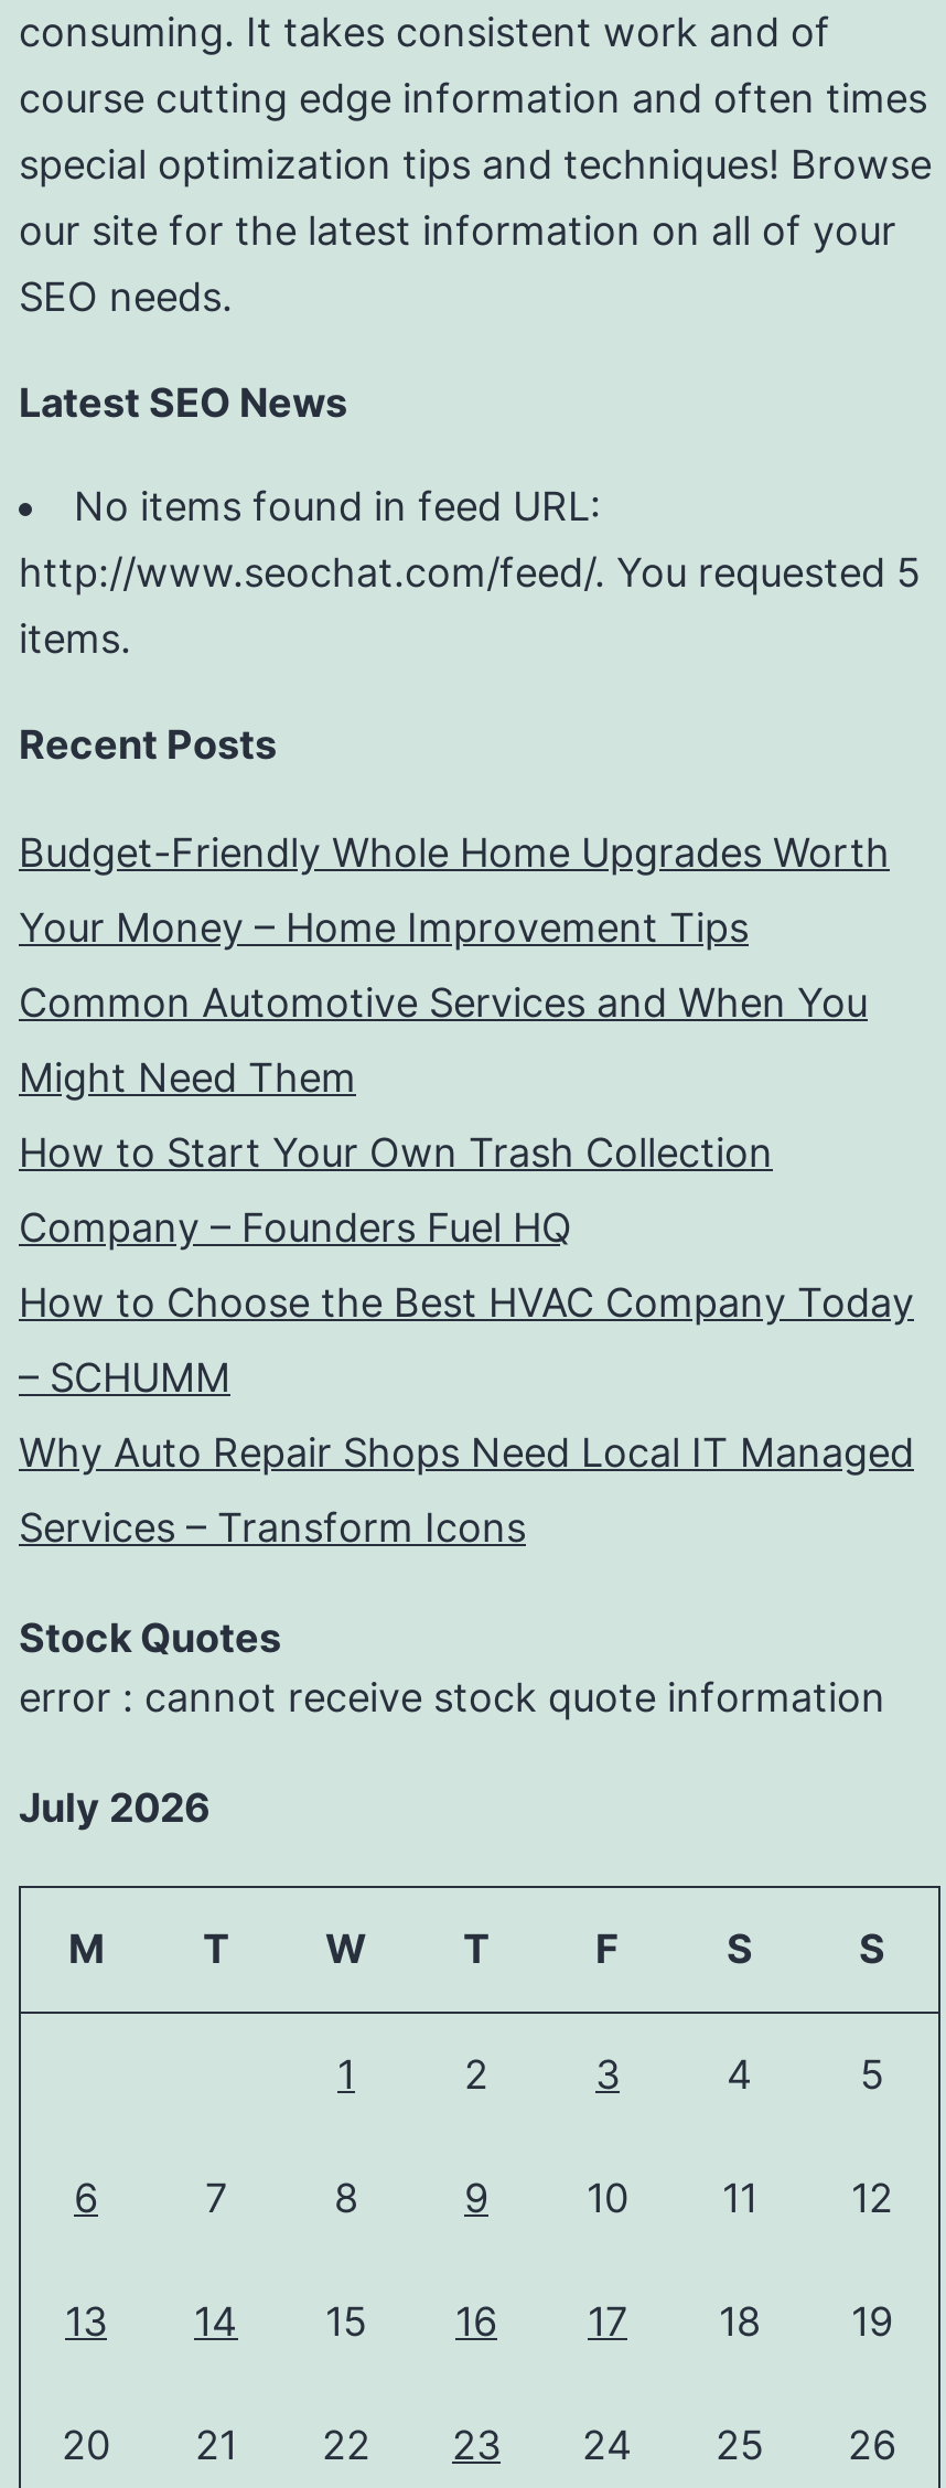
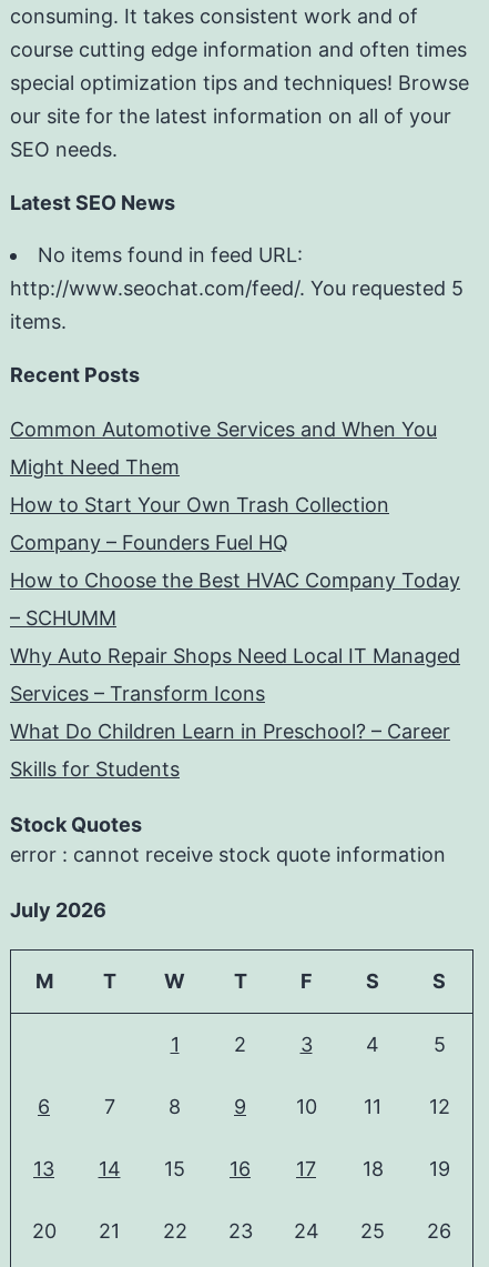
[19,830,890,952] Budget-Friendly Whole Home Upgrades Worth | Your Money – Home Improvement Tips -> none
moved [19,980,914,1551] -> [10,418,460,706]: Common Automotive Services and When You | Might Need Them | How to Start Your Own Trash Collection | Company – Founders Fuel HQ | How to Choose the Best HVAC Company Today | – SCHUMM | Why Auto Repair Shops Need Local IT Managed | Services – Transform Icons
none -> [10,720,450,781] What Do Children Learn in Preschool? – Career | Skills for Students

